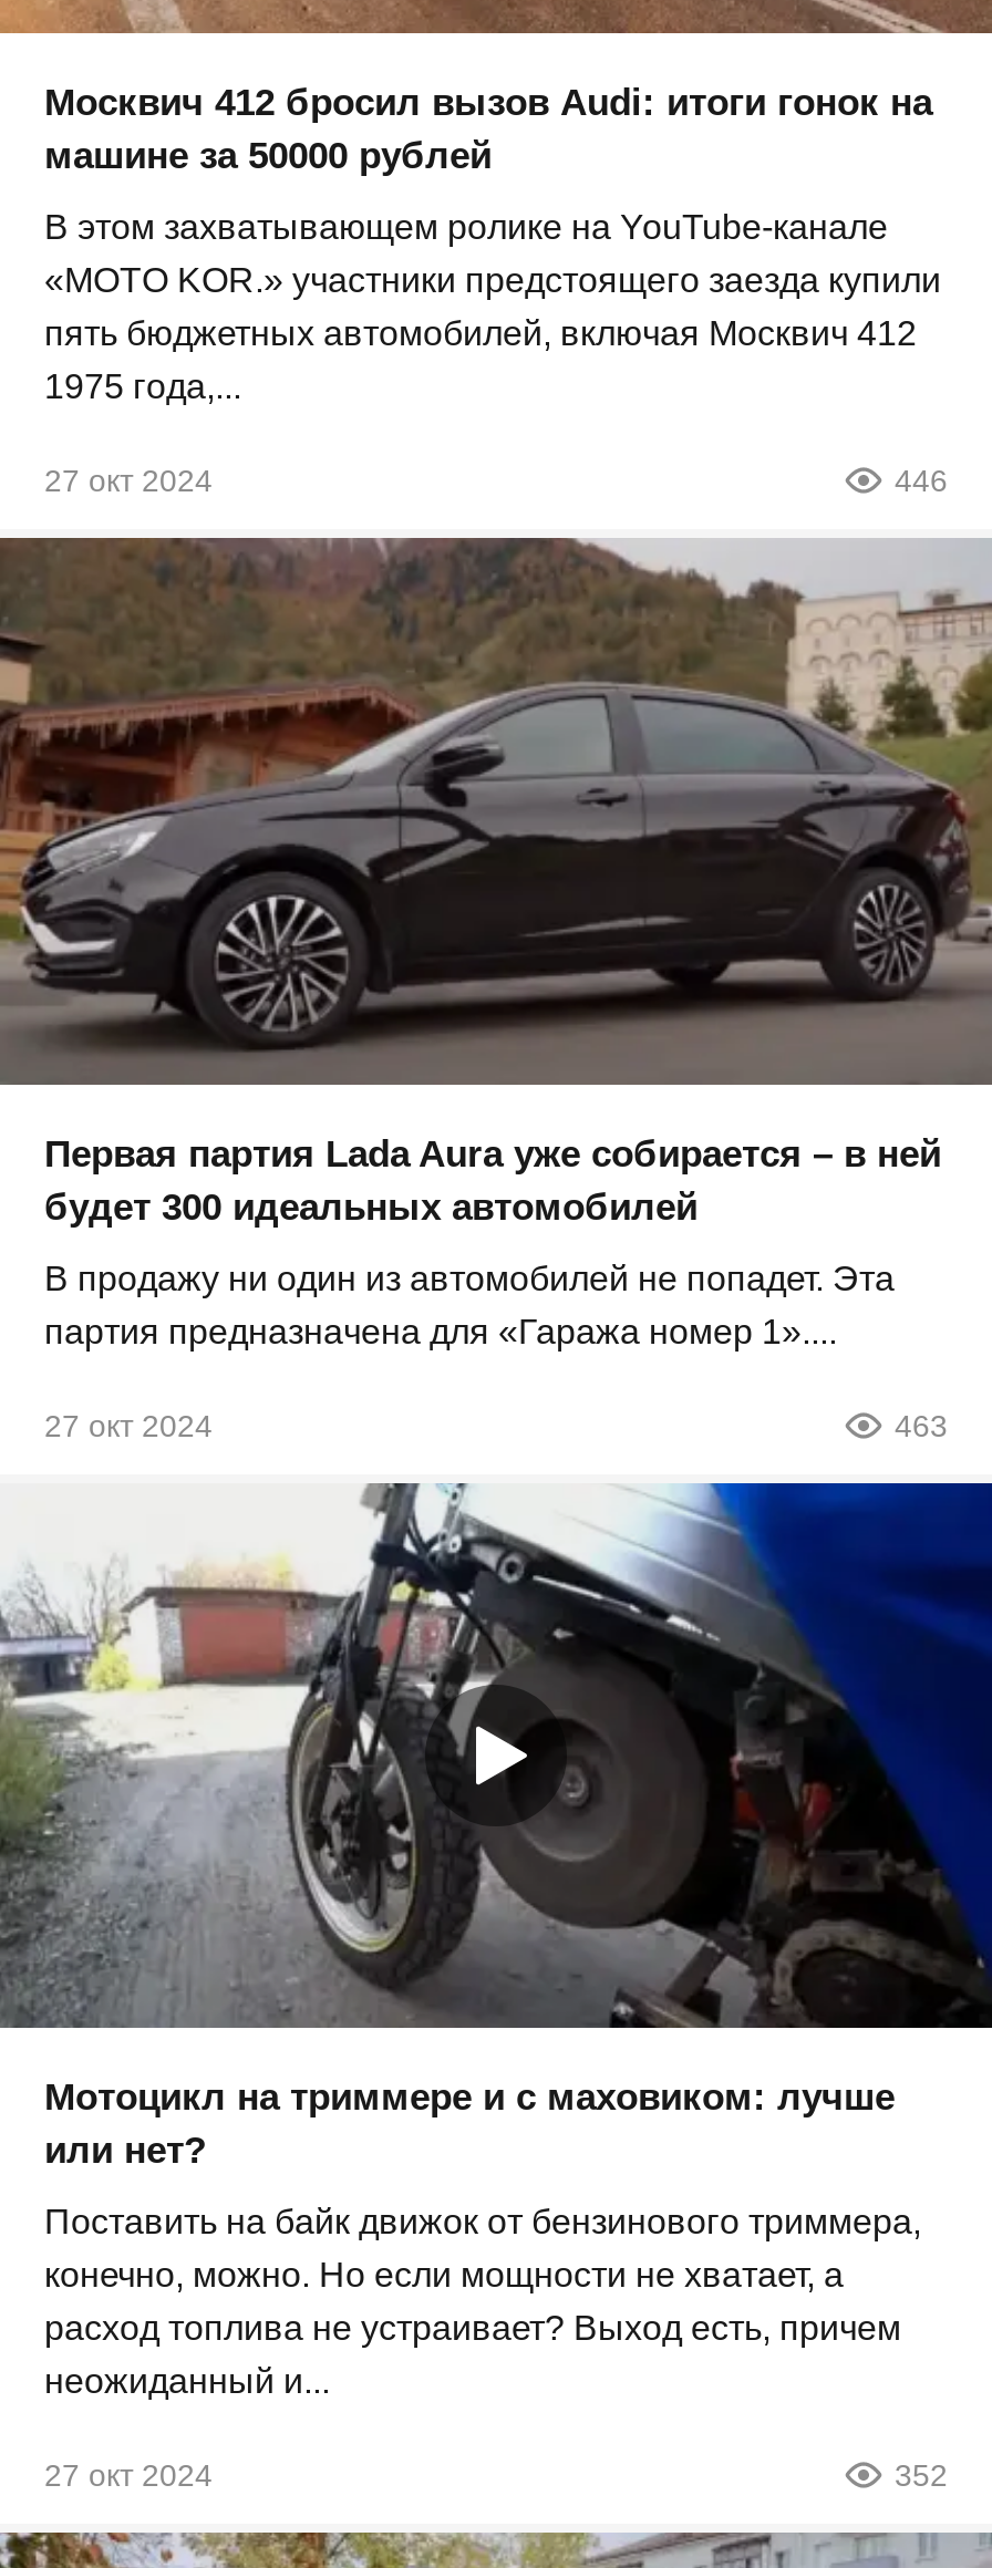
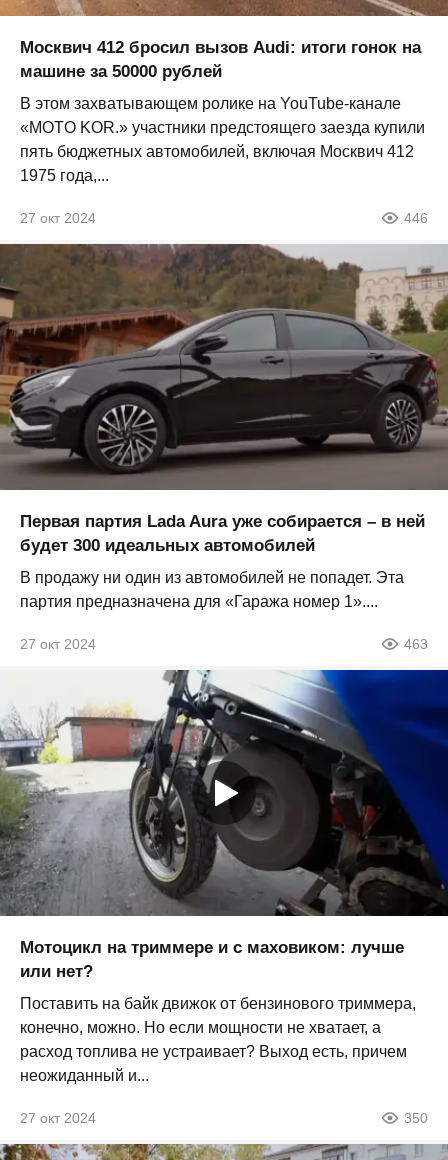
[895,2458,948,2493] 352 -> [404,1110,428,1126] 350

